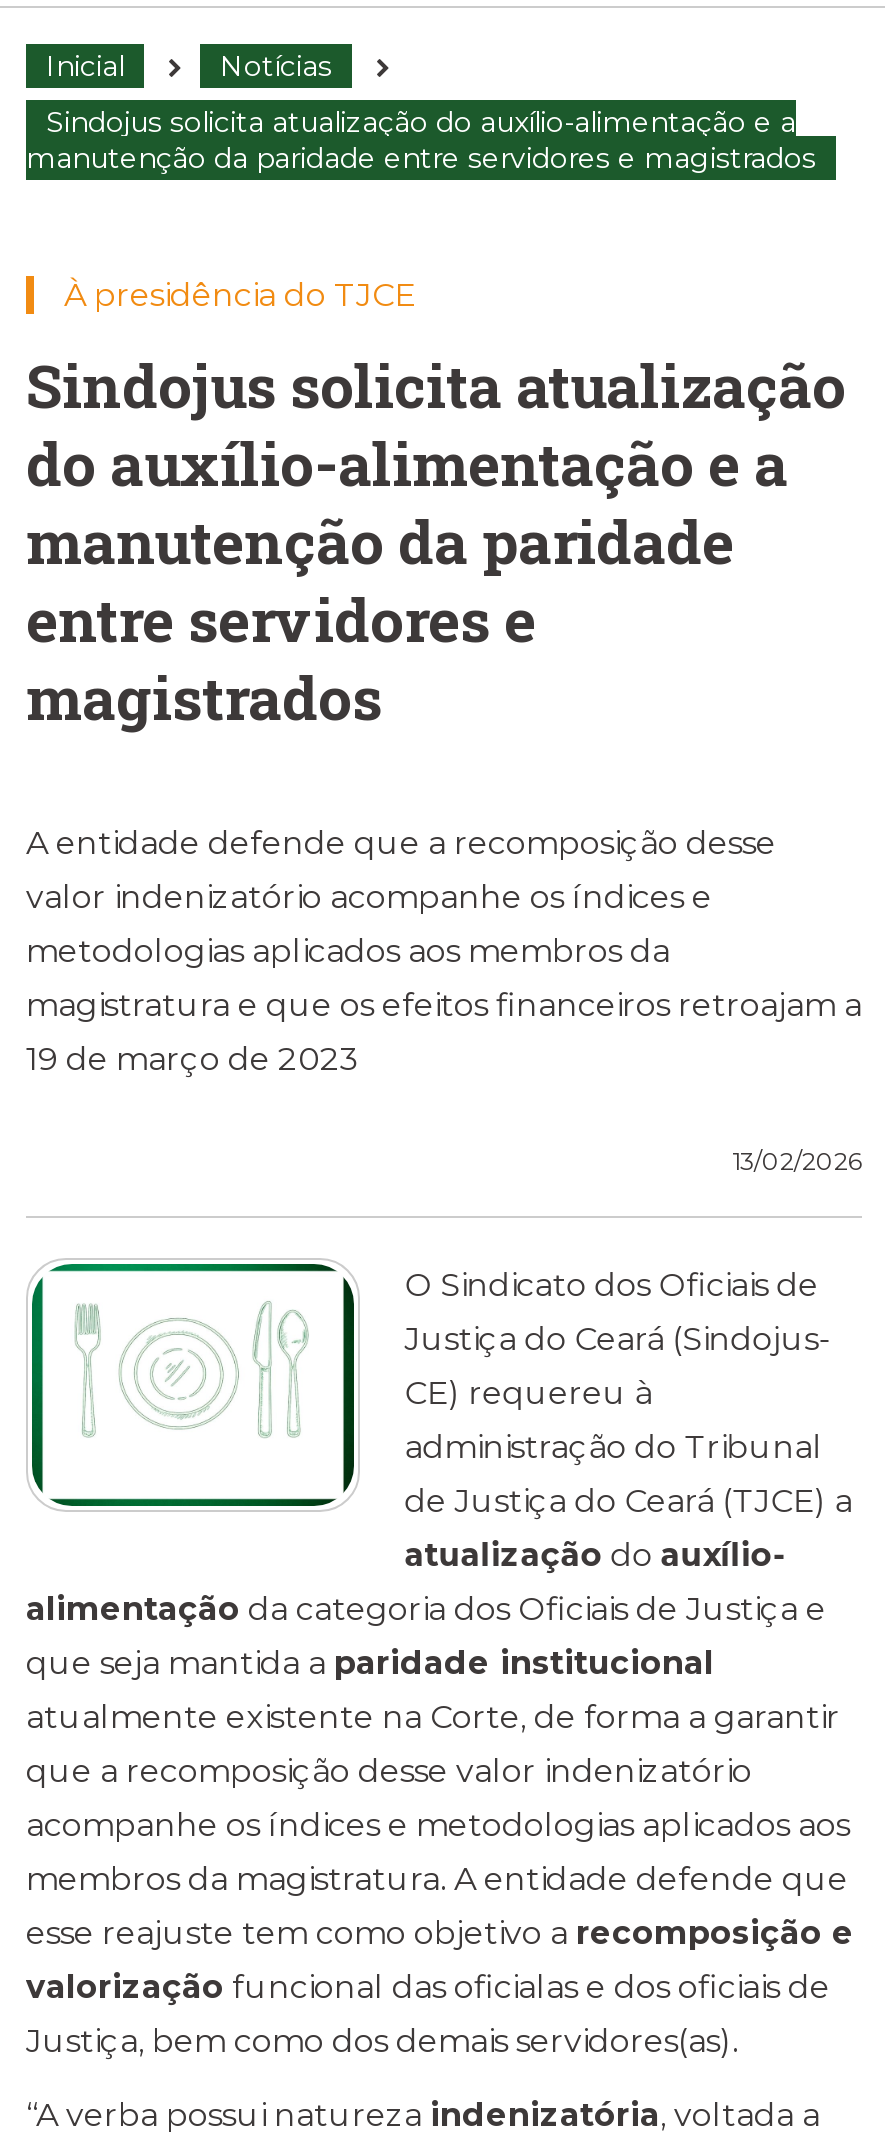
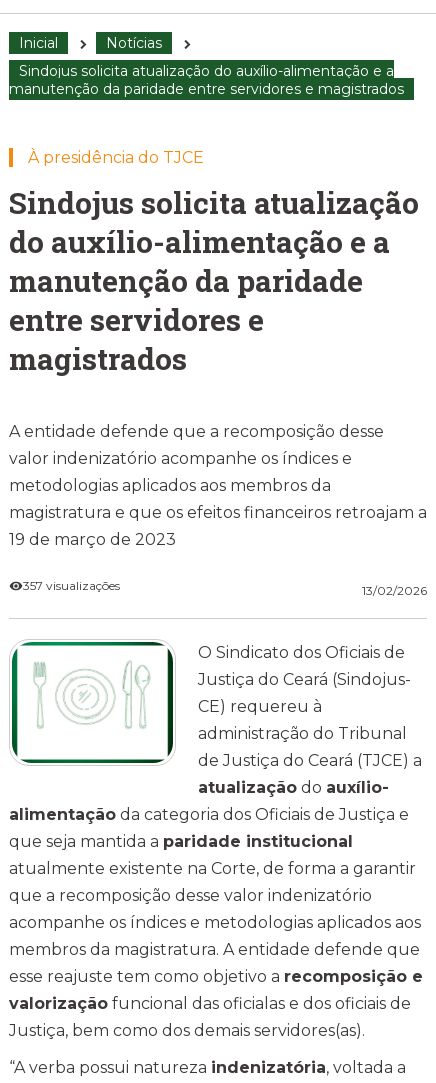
none -> [23,578,120,593] 357 visualizações

